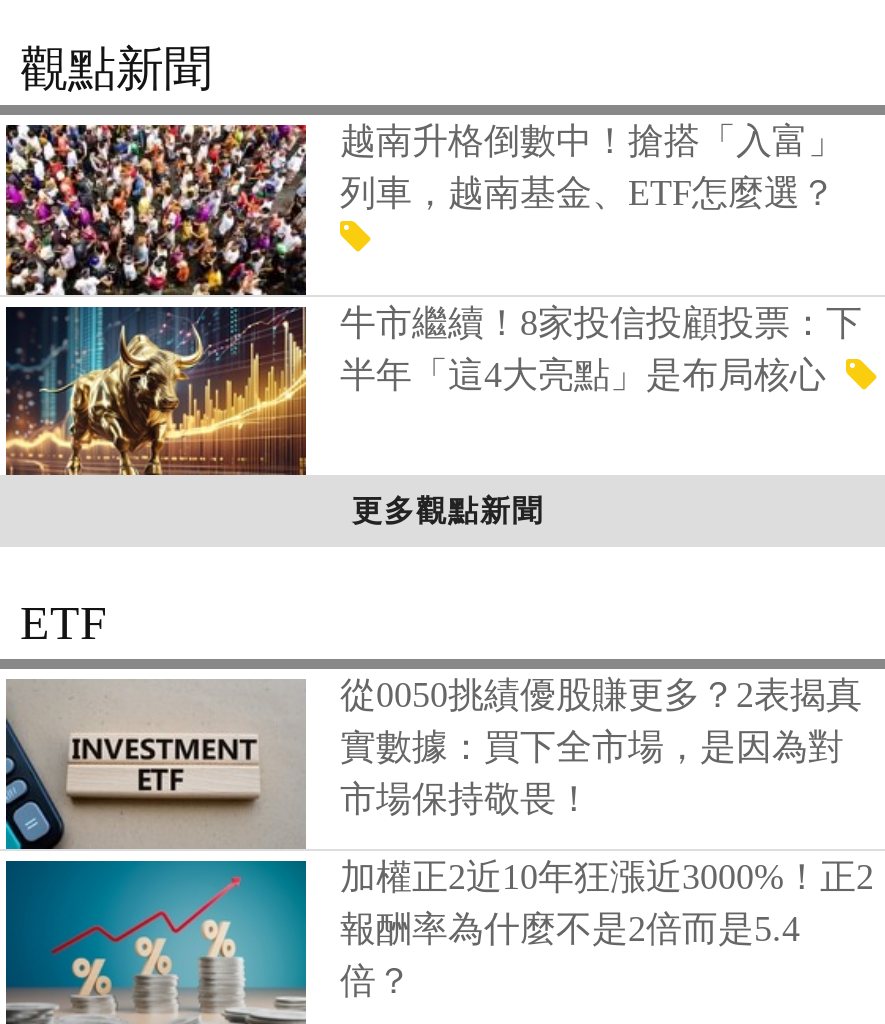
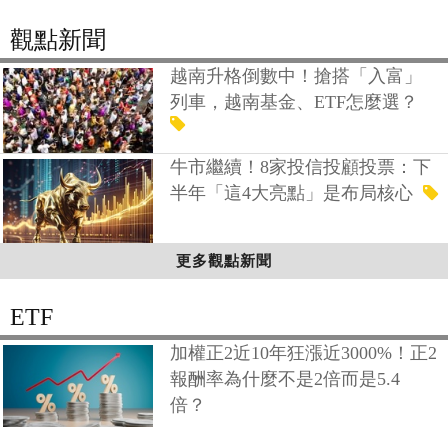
[6,676,862,864] [image] | 從0050挑績優股賺更多？2表揭真 | 實數據：買下全市場，是因為對 | 市場保持敬畏！ -> none

